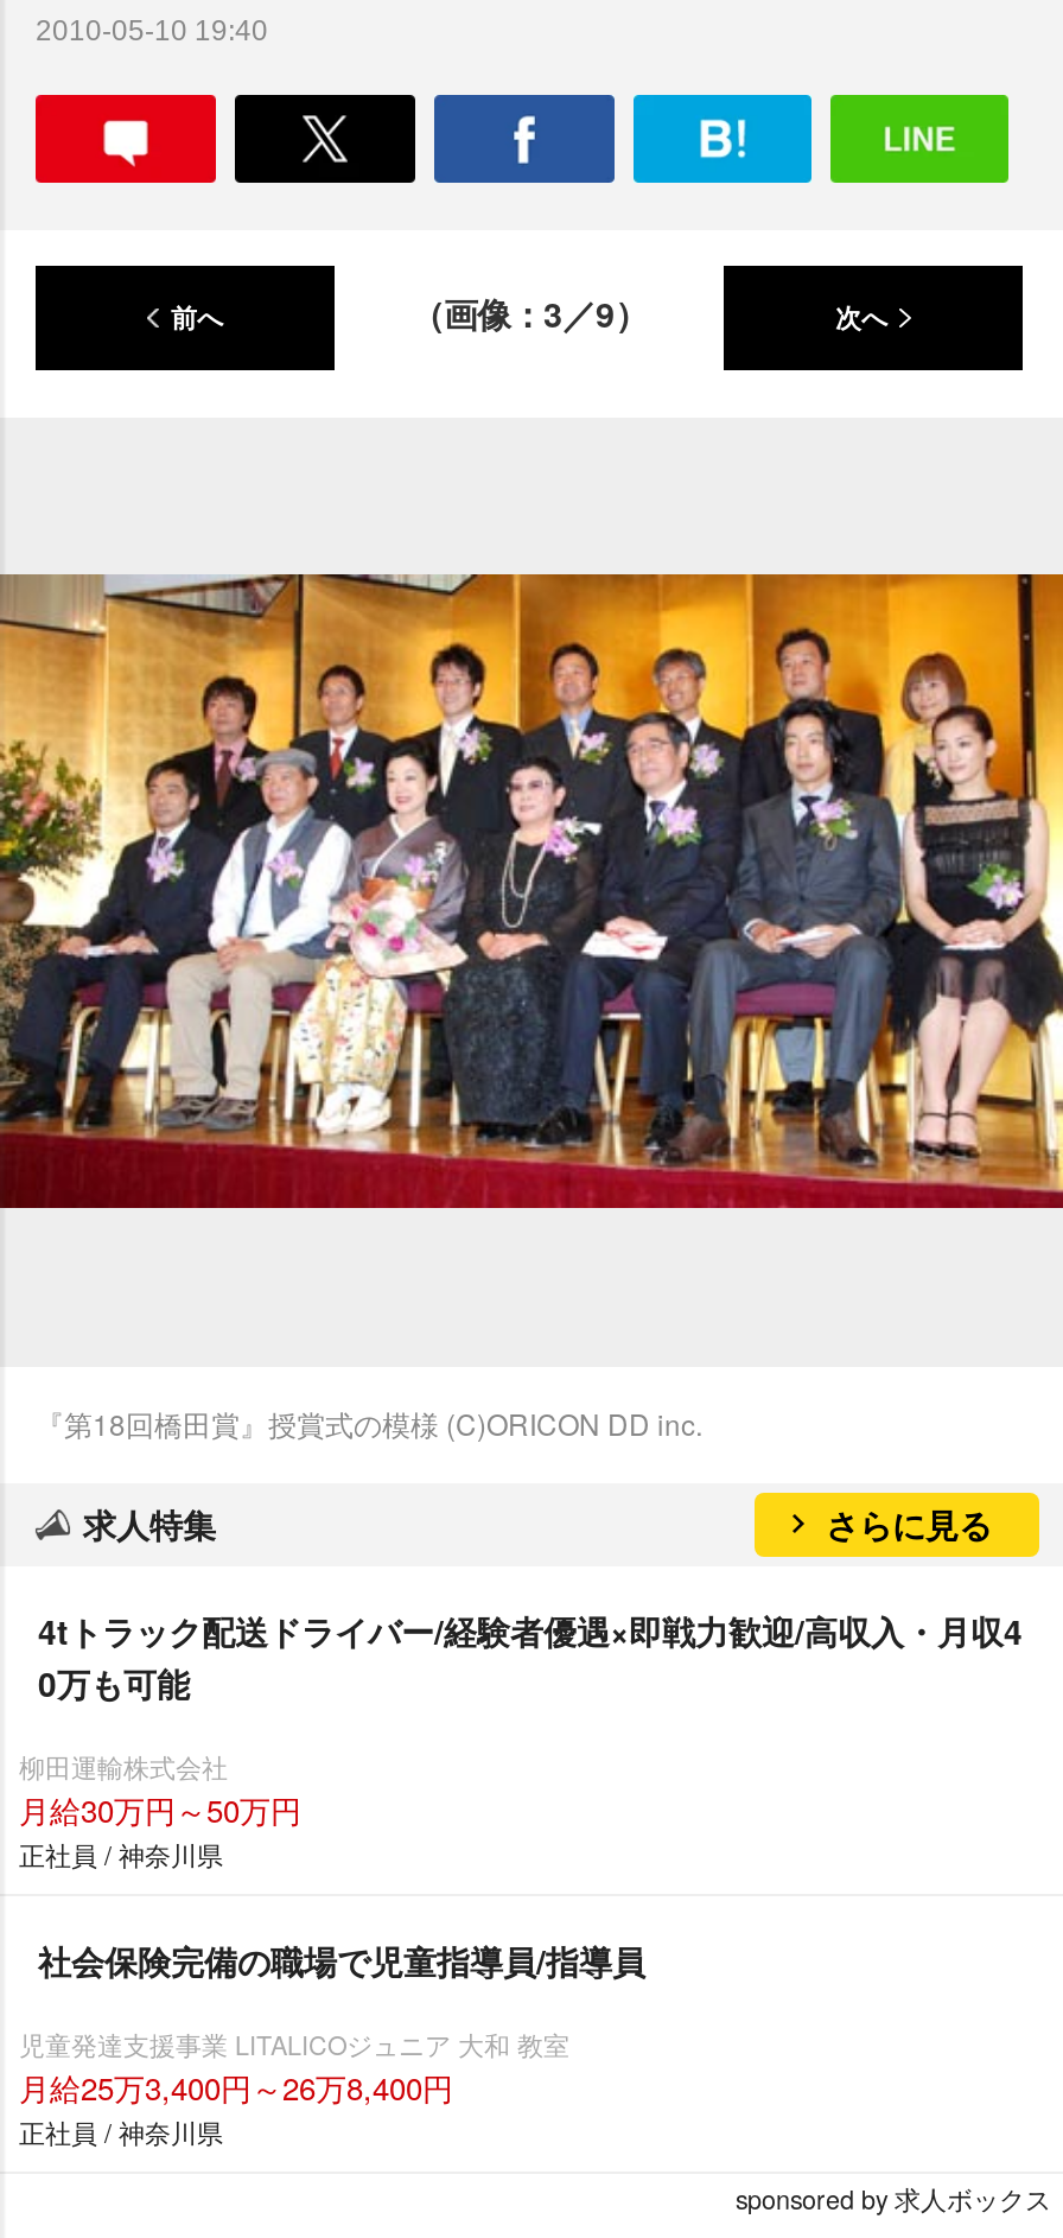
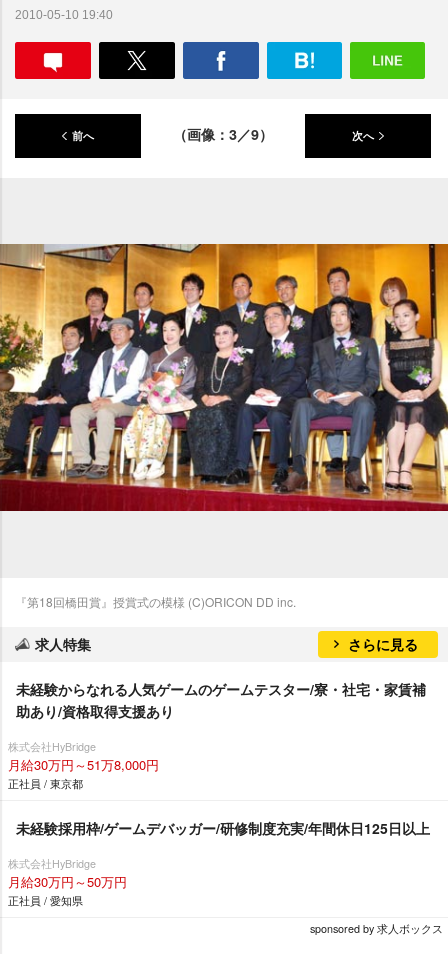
[19,1607,1023,1785] 4tトラック配送ドライバー/経験者優遇×即戦力歓迎/高収入・月収4 | 0万も可能 | 柳田運輸株式会社 -> [8,679,430,871] 未経験からなれる人気ゲームのゲームテスター/寮・社宅・家賃補 | 助あり/資格取得支援あり | 株式会社HyBridge | 月給30万円～51万8,000円 | 正社員 / 東京都 | 未経験採用枠/ゲームデバッガー/研修制度充実/年間休日125日以上 | 株式会社HyBridge
moved [19,1787,301,1832] -> [8,872,127,891]: 月給30万円～50万円
[19,1837,645,2150] 正社員 / 神奈川県 | 社会保険完備の職場で児童指導員/指導員 | 児童発達支援事業 LITALICOジュニア 大和 教室 | 月給25万3,400円～26万8,400円 | 正社員 / 神奈川県 -> [8,893,83,908] 正社員 / 愛知県

